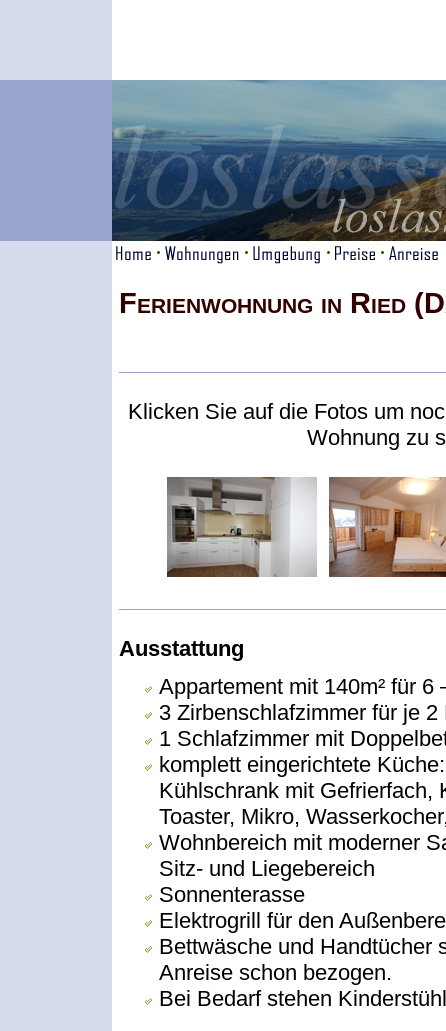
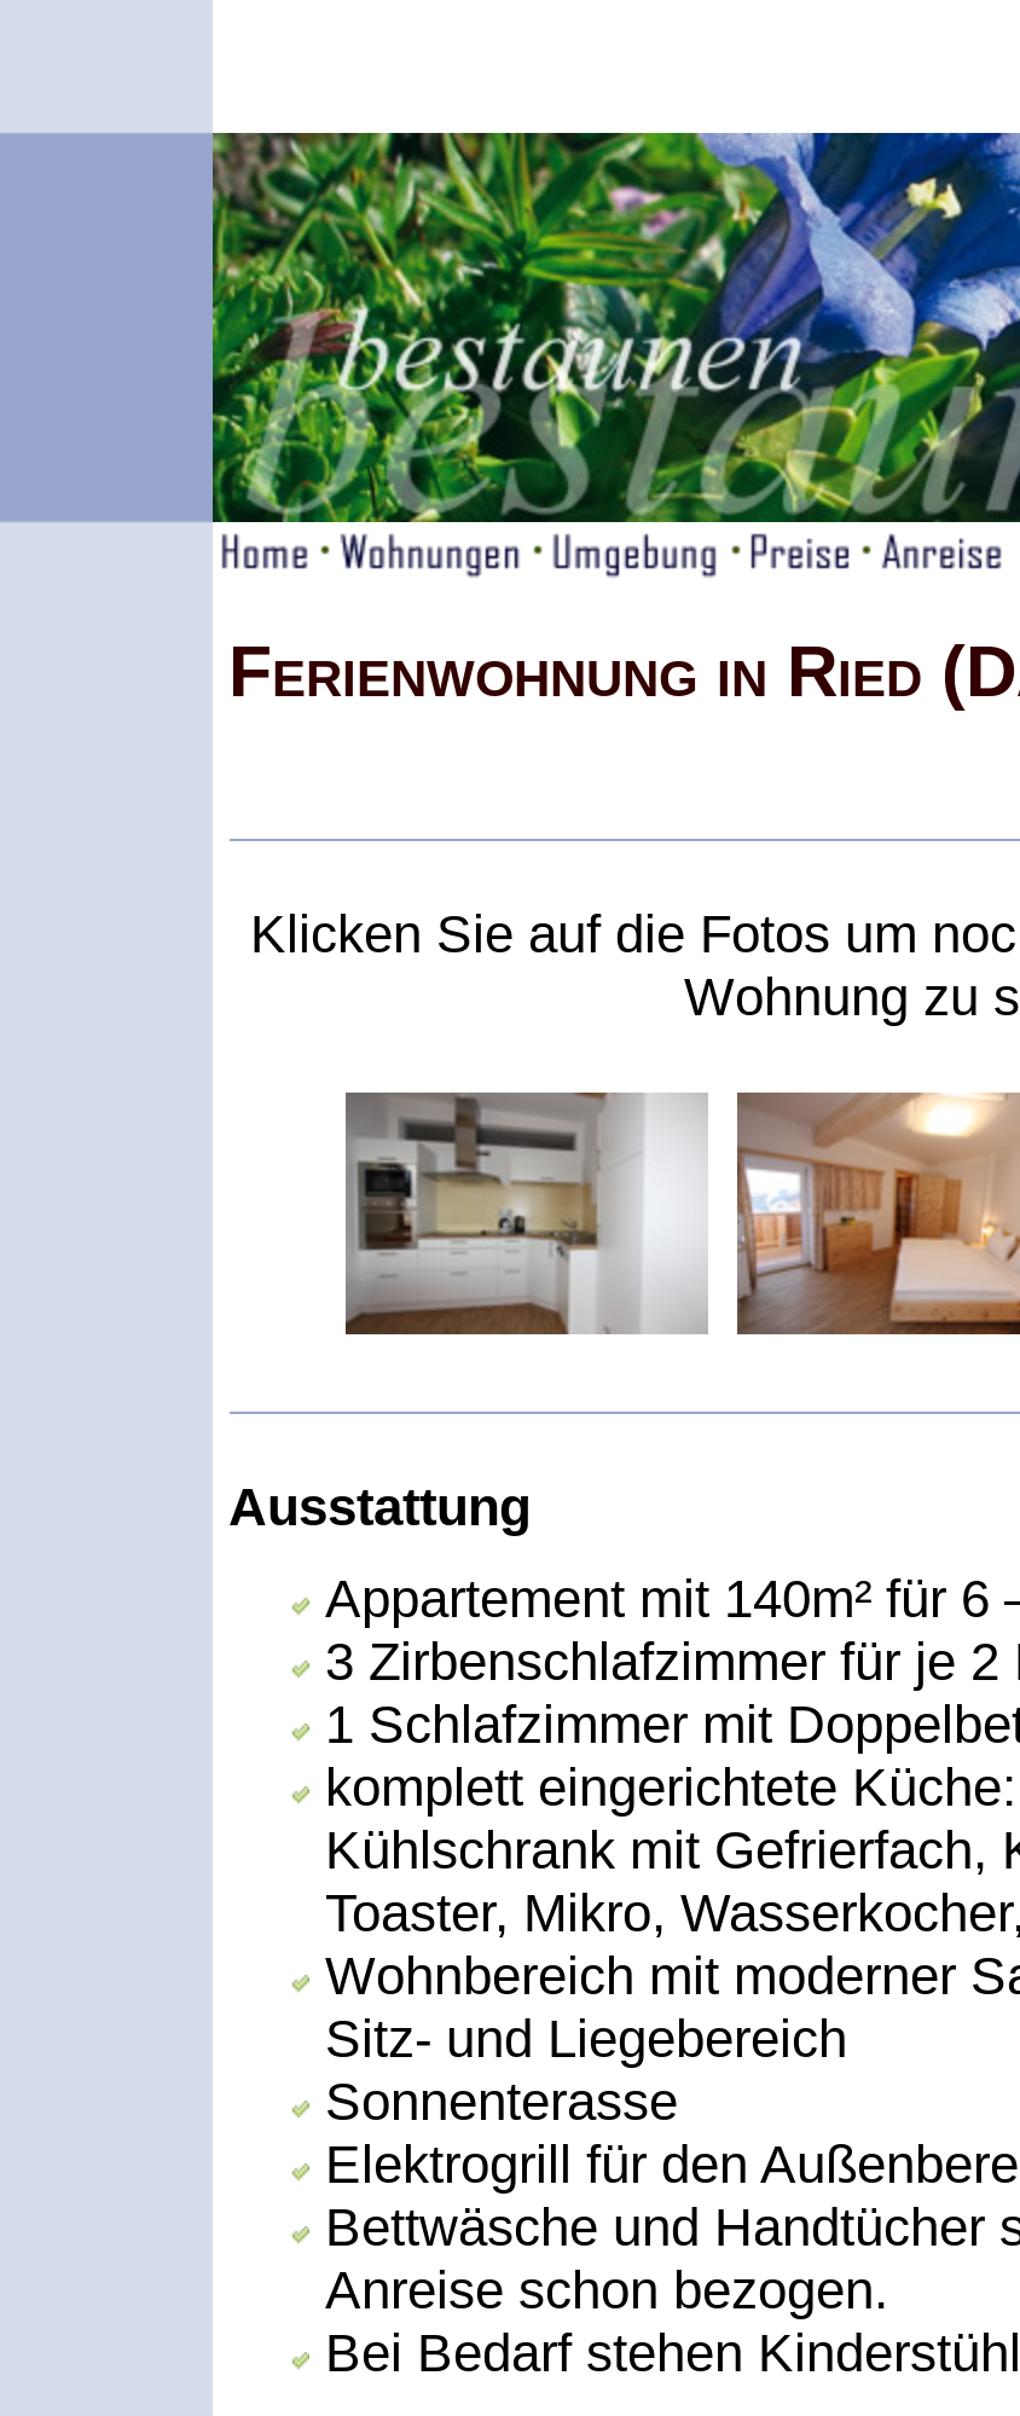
[112,79,443,242] [image] -> [210,131,1013,525] [image]

